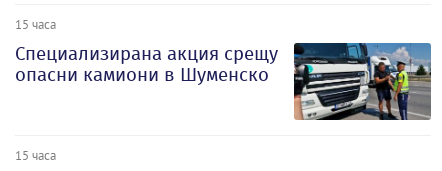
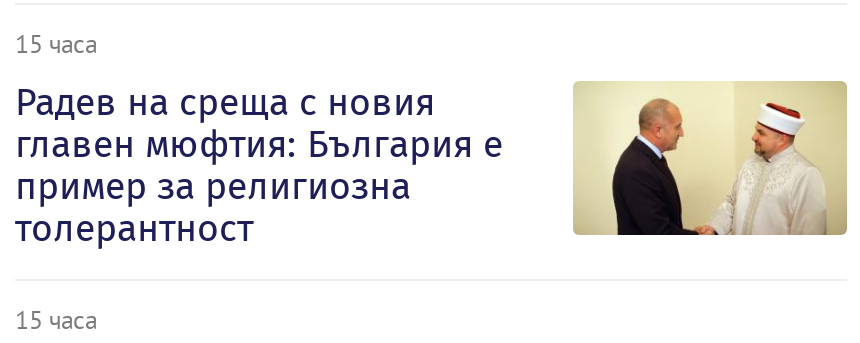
[15,42,432,121] [image] | Специализирана акция срещу | опасни камиони в Шуменско -> [15,78,849,250] [image] | Радев на среща с новия | главен мюфтия: България е | пример за религиозна | толерантност

